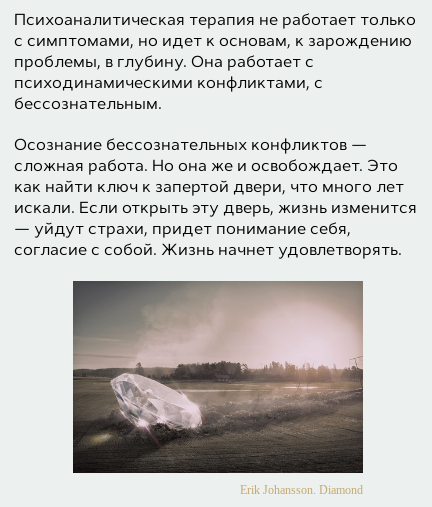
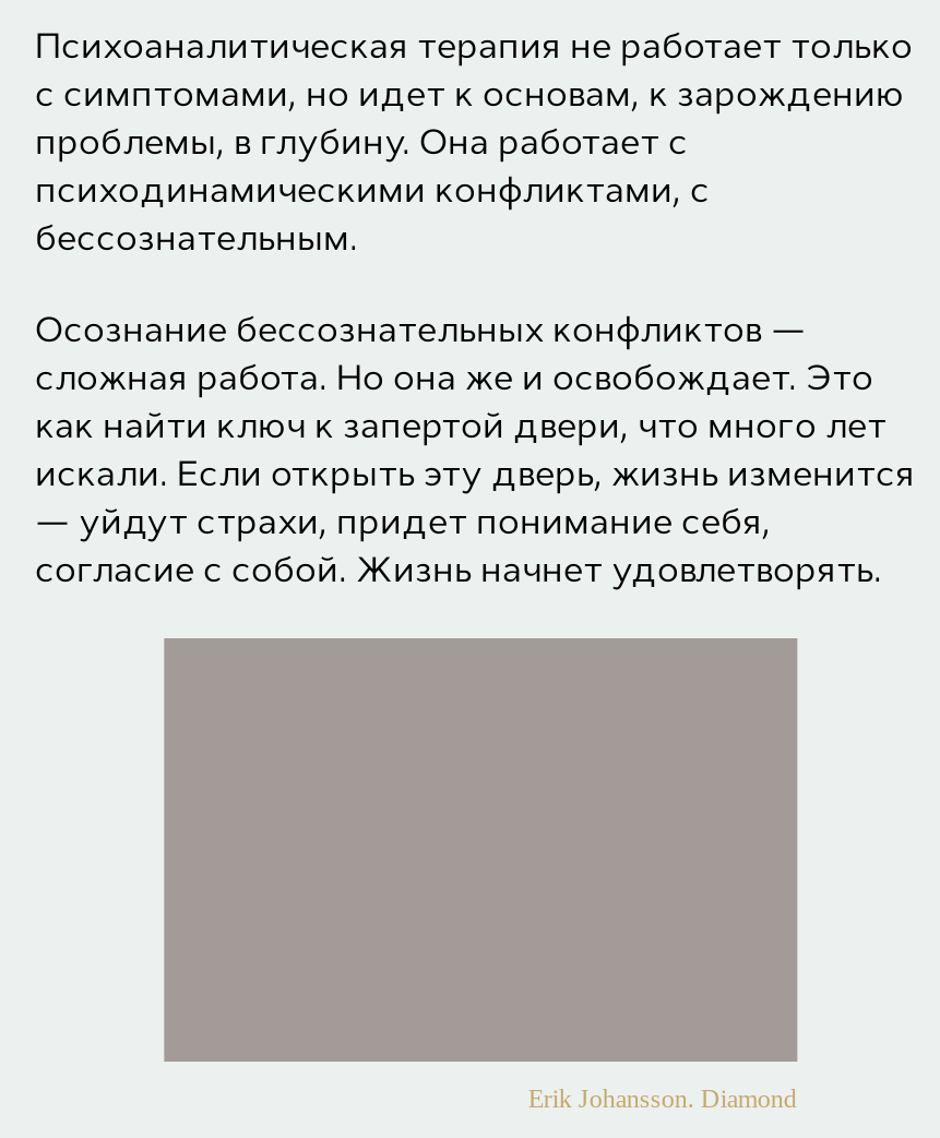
[73,281,363,473] [image] -> none

